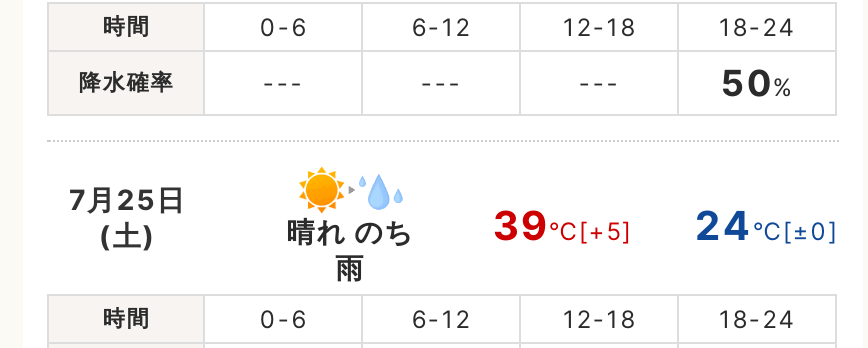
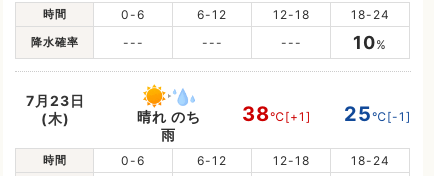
[721,63,795,105] 50% -> [353,32,387,53] 10%
[69,183,186,253] 7月25日 | (土) -> [26,92,85,127] 7月23日 | (木)
[493,203,632,251] 39℃[+5] -> [242,102,311,126] 38℃[+1]
[695,203,838,251] 24℃[±0] -> [344,102,411,126] 25℃[-1]

